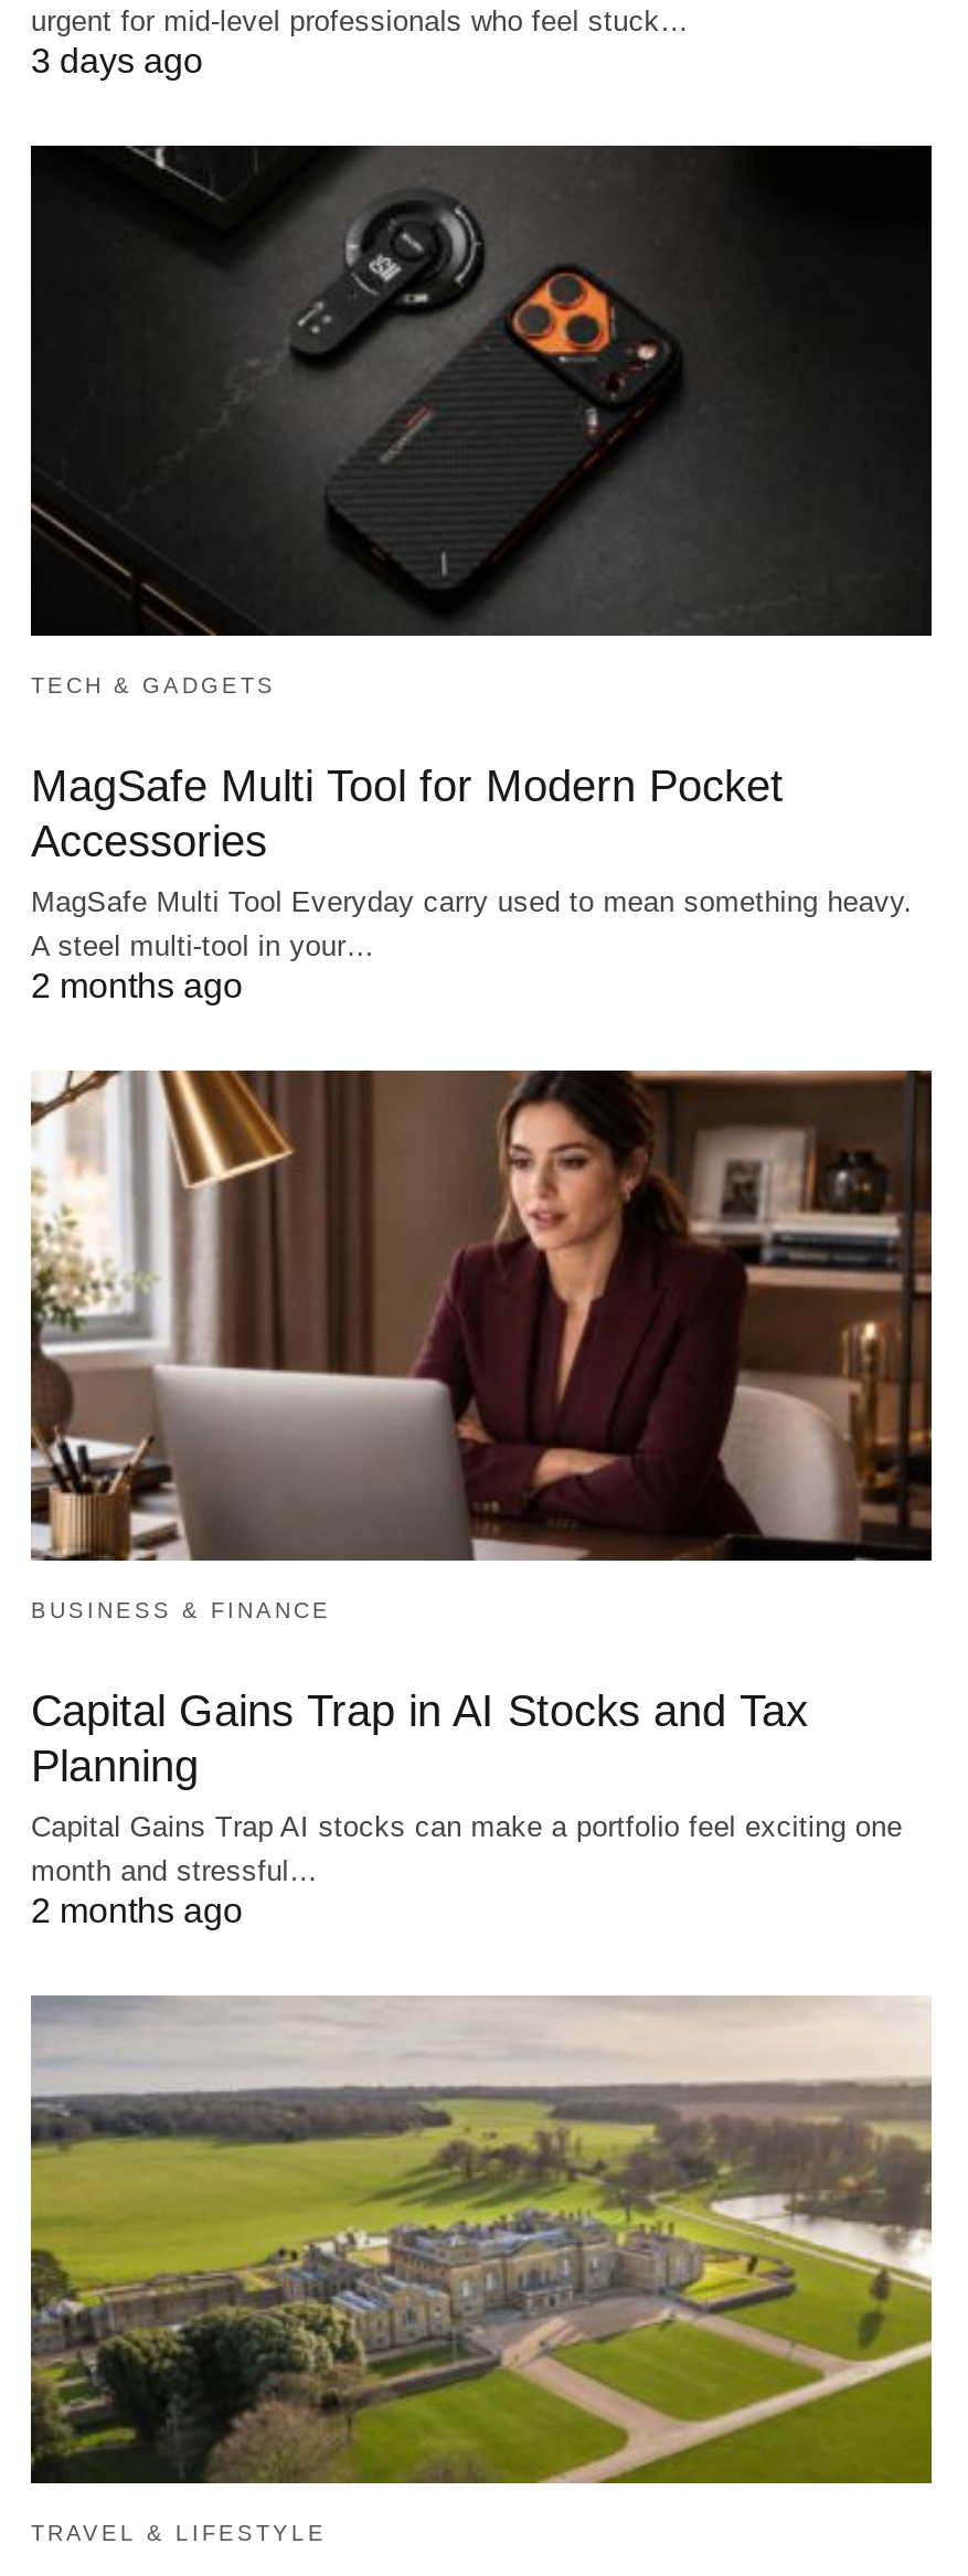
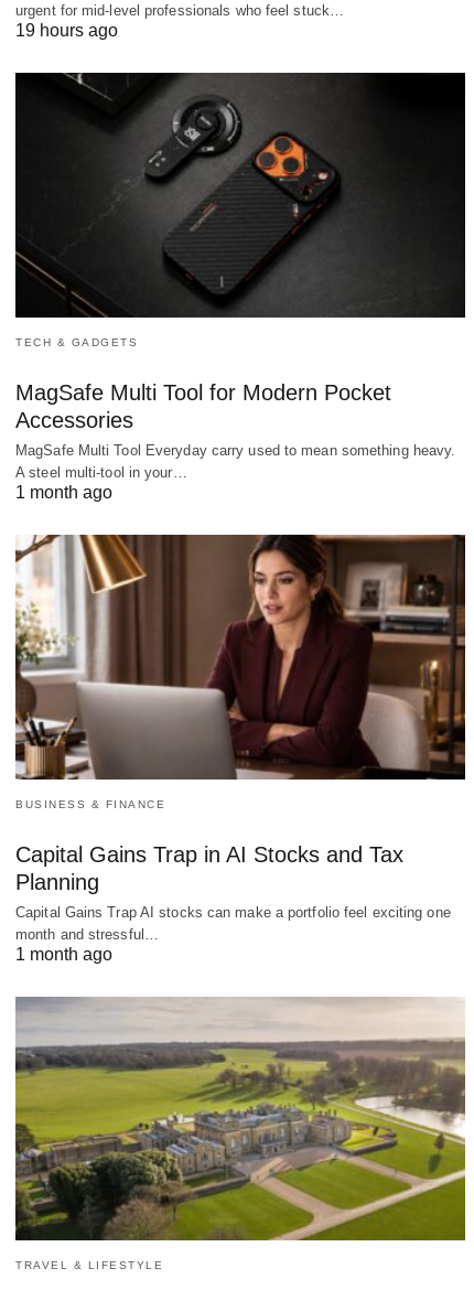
[31,43,203,80] 3 days ago -> [15,21,118,40] 19 hours ago
[31,967,243,1005] 2 months ago -> [15,483,112,502] 1 month ago
[31,1891,243,1929] 2 months ago -> [15,945,112,963] 1 month ago

